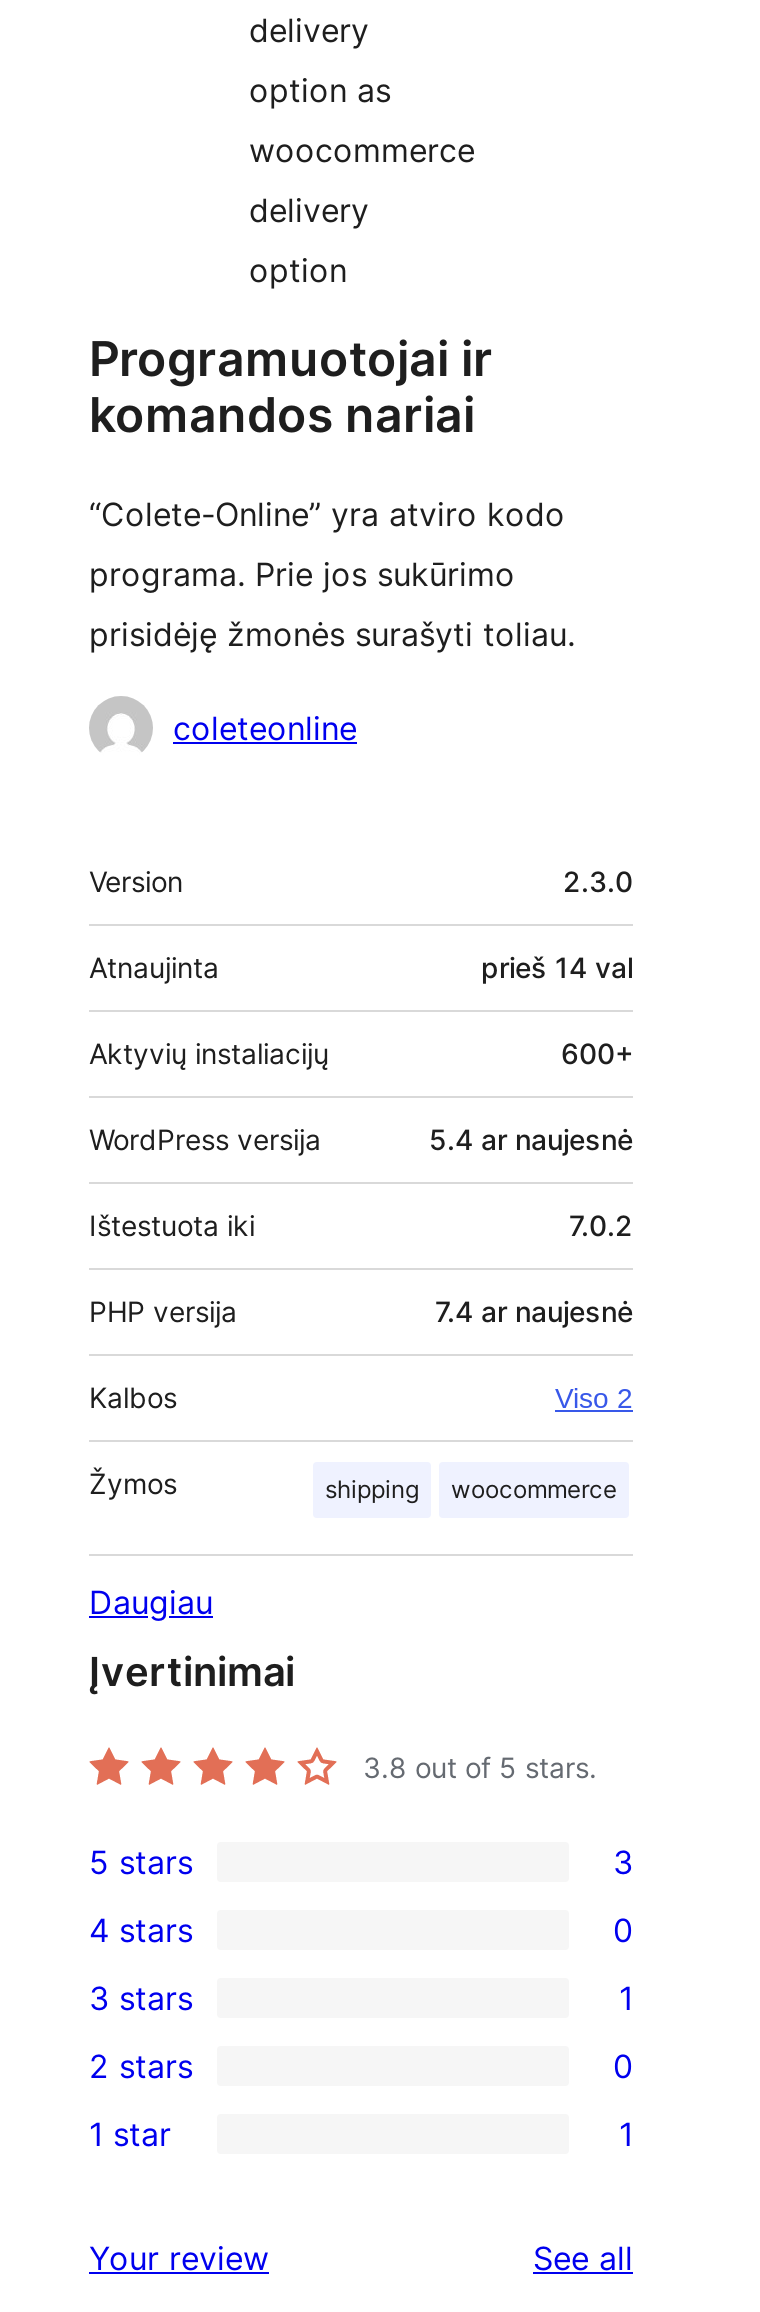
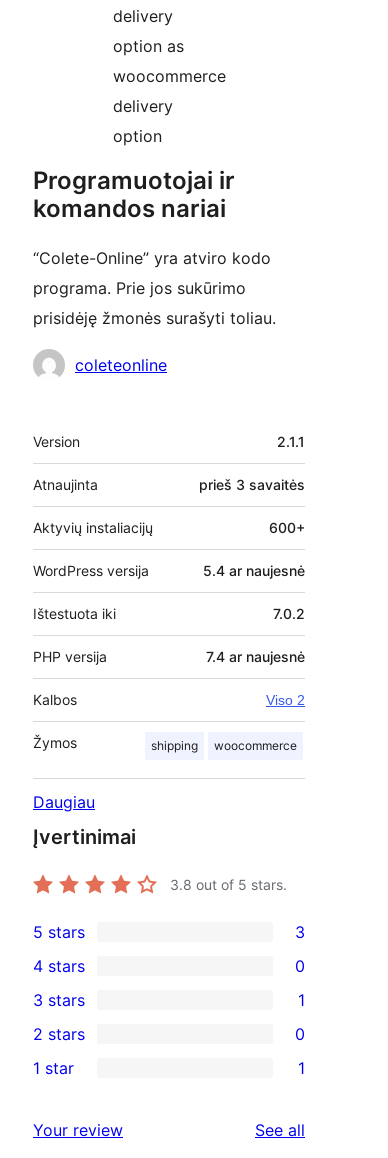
[563,863,633,897] 2.3.0 -> [277,433,305,450] 2.1.1
[481,949,633,983] prieš 14 val -> [199,476,305,493] prieš 3 savaitės

